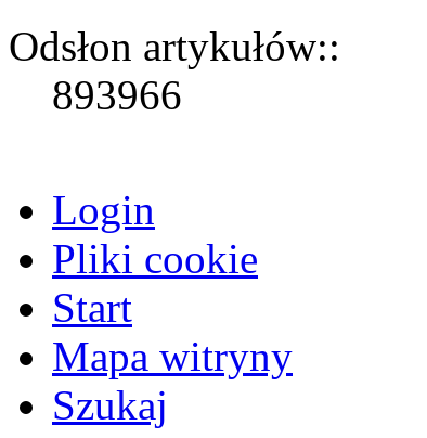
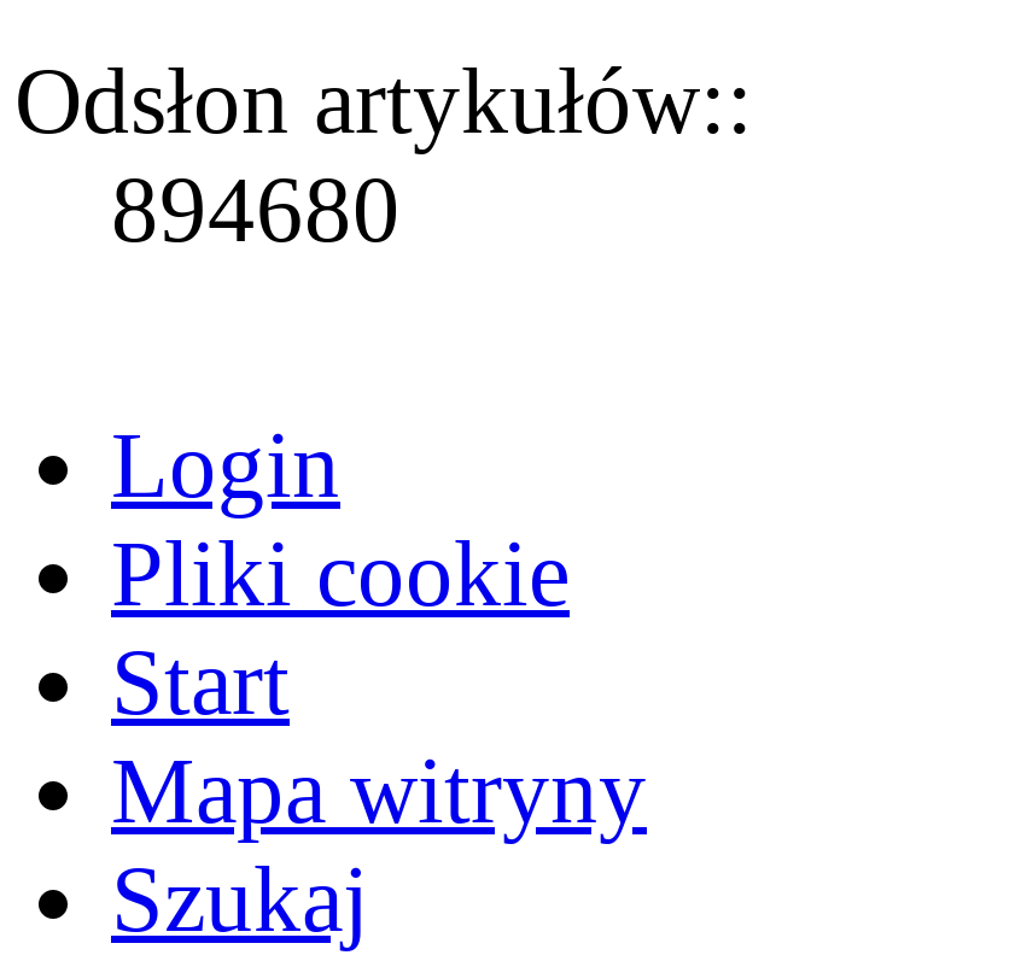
[52,72,182,118] 893966 -> [111,157,401,261] 894680

